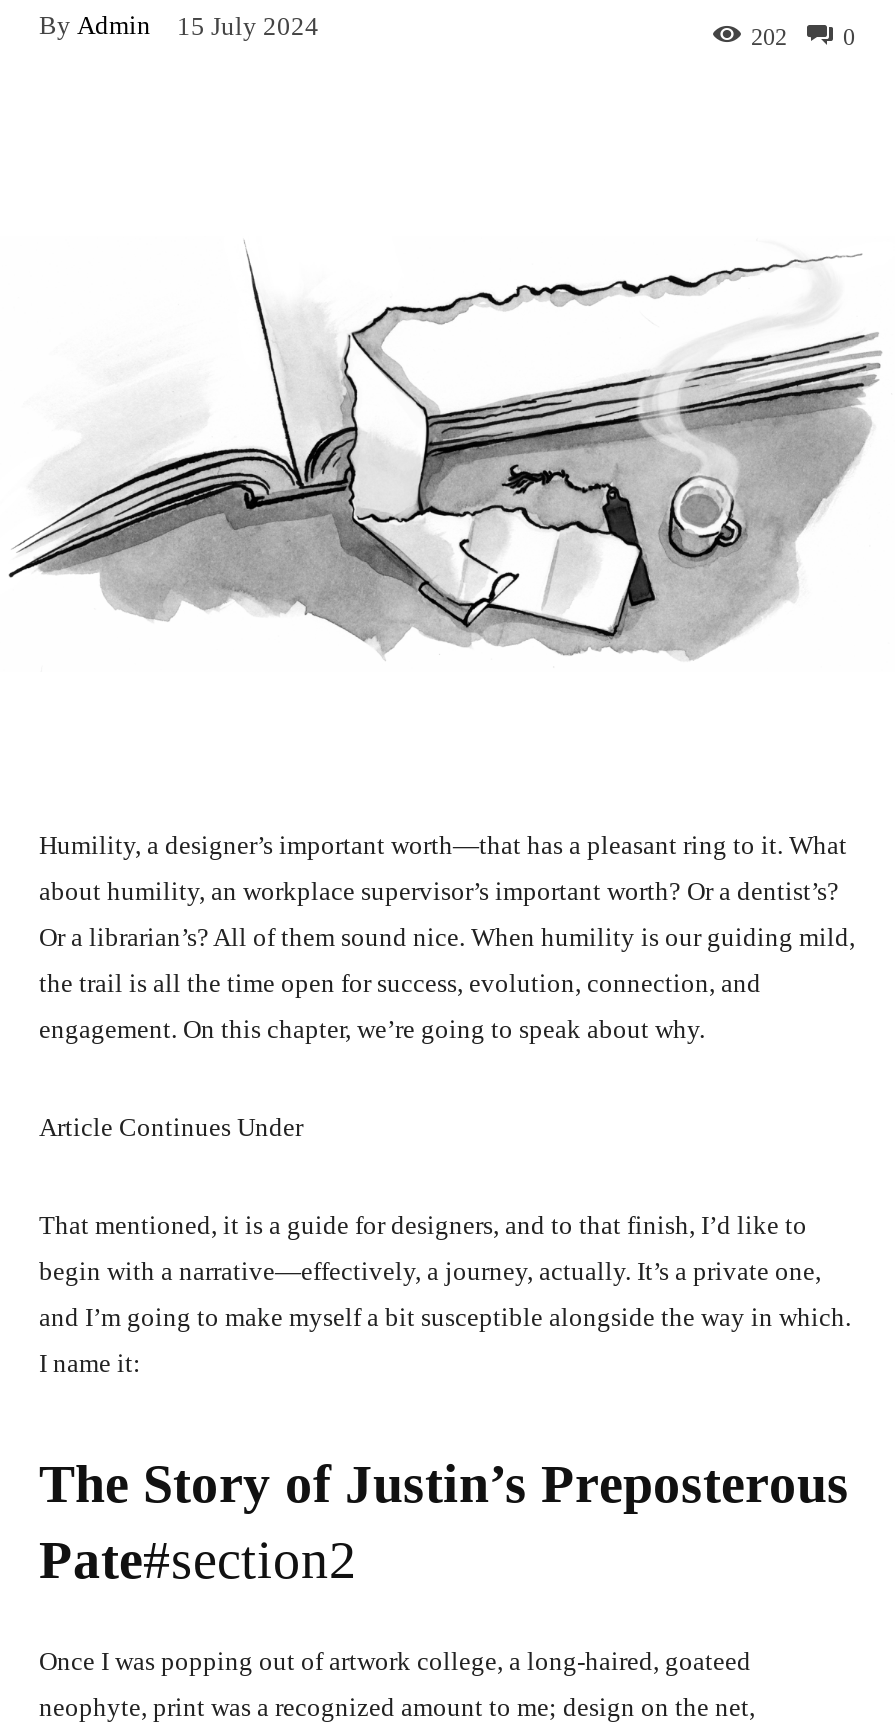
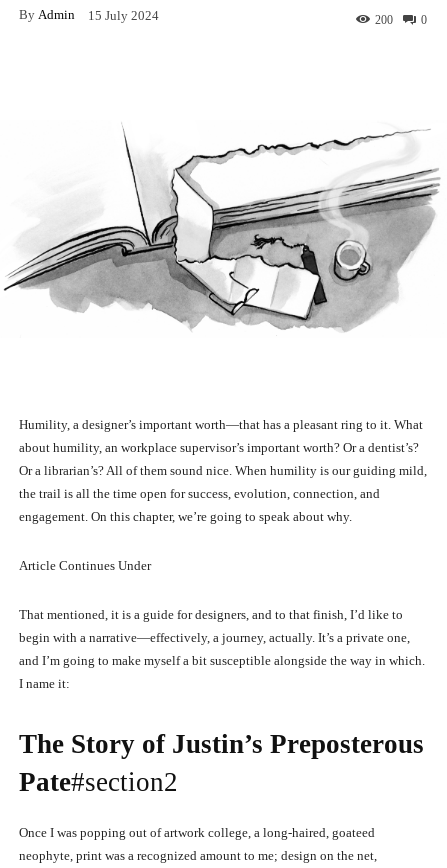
[751,22,855,50] 202 0 -> [375,13,427,27] 200 0

